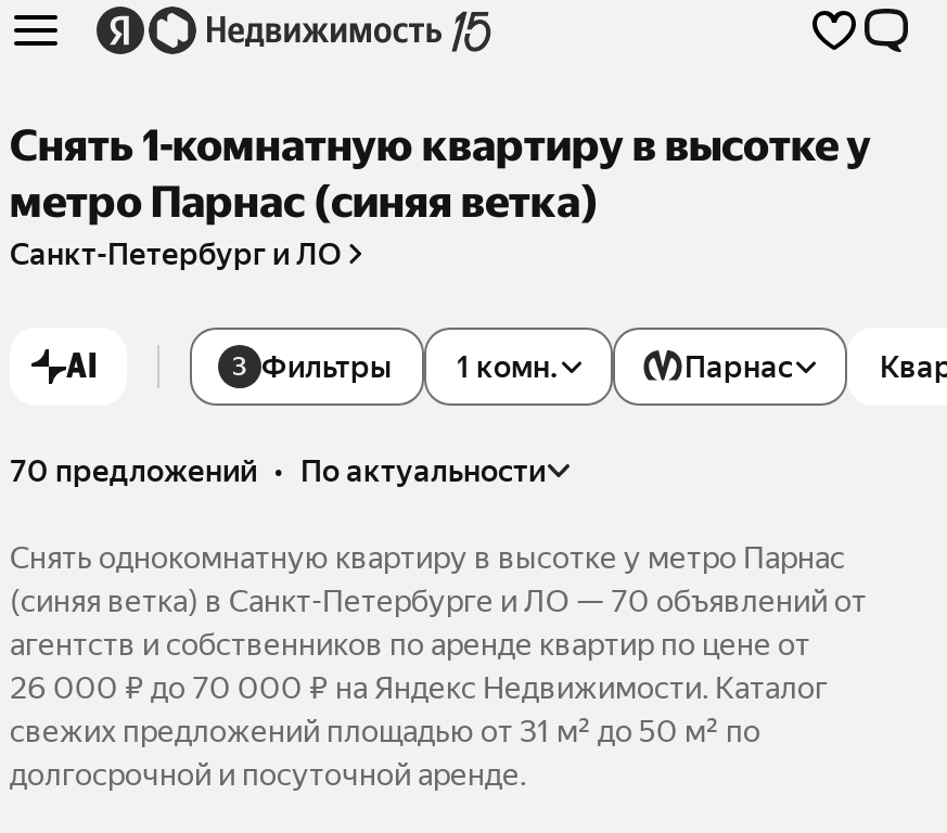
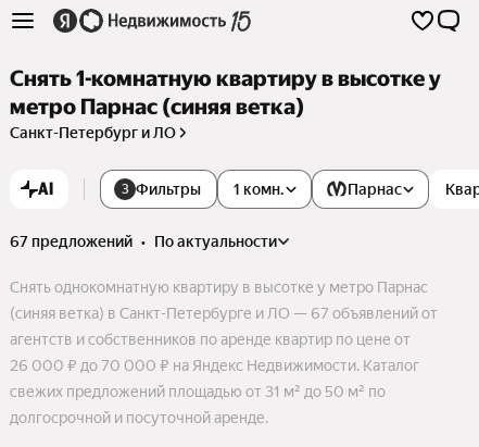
[10,454,546,489] 70 предложений • по актуальности -> [10,233,277,250] 67 предложений • по актуальности
[10,584,867,619] (синяя ветка) в Санкт-Петербурге и ЛО — 70 объявлений от -> [10,305,438,322] (синяя ветка) в Санкт-Петербурге и ЛО — 67 объявлений от

